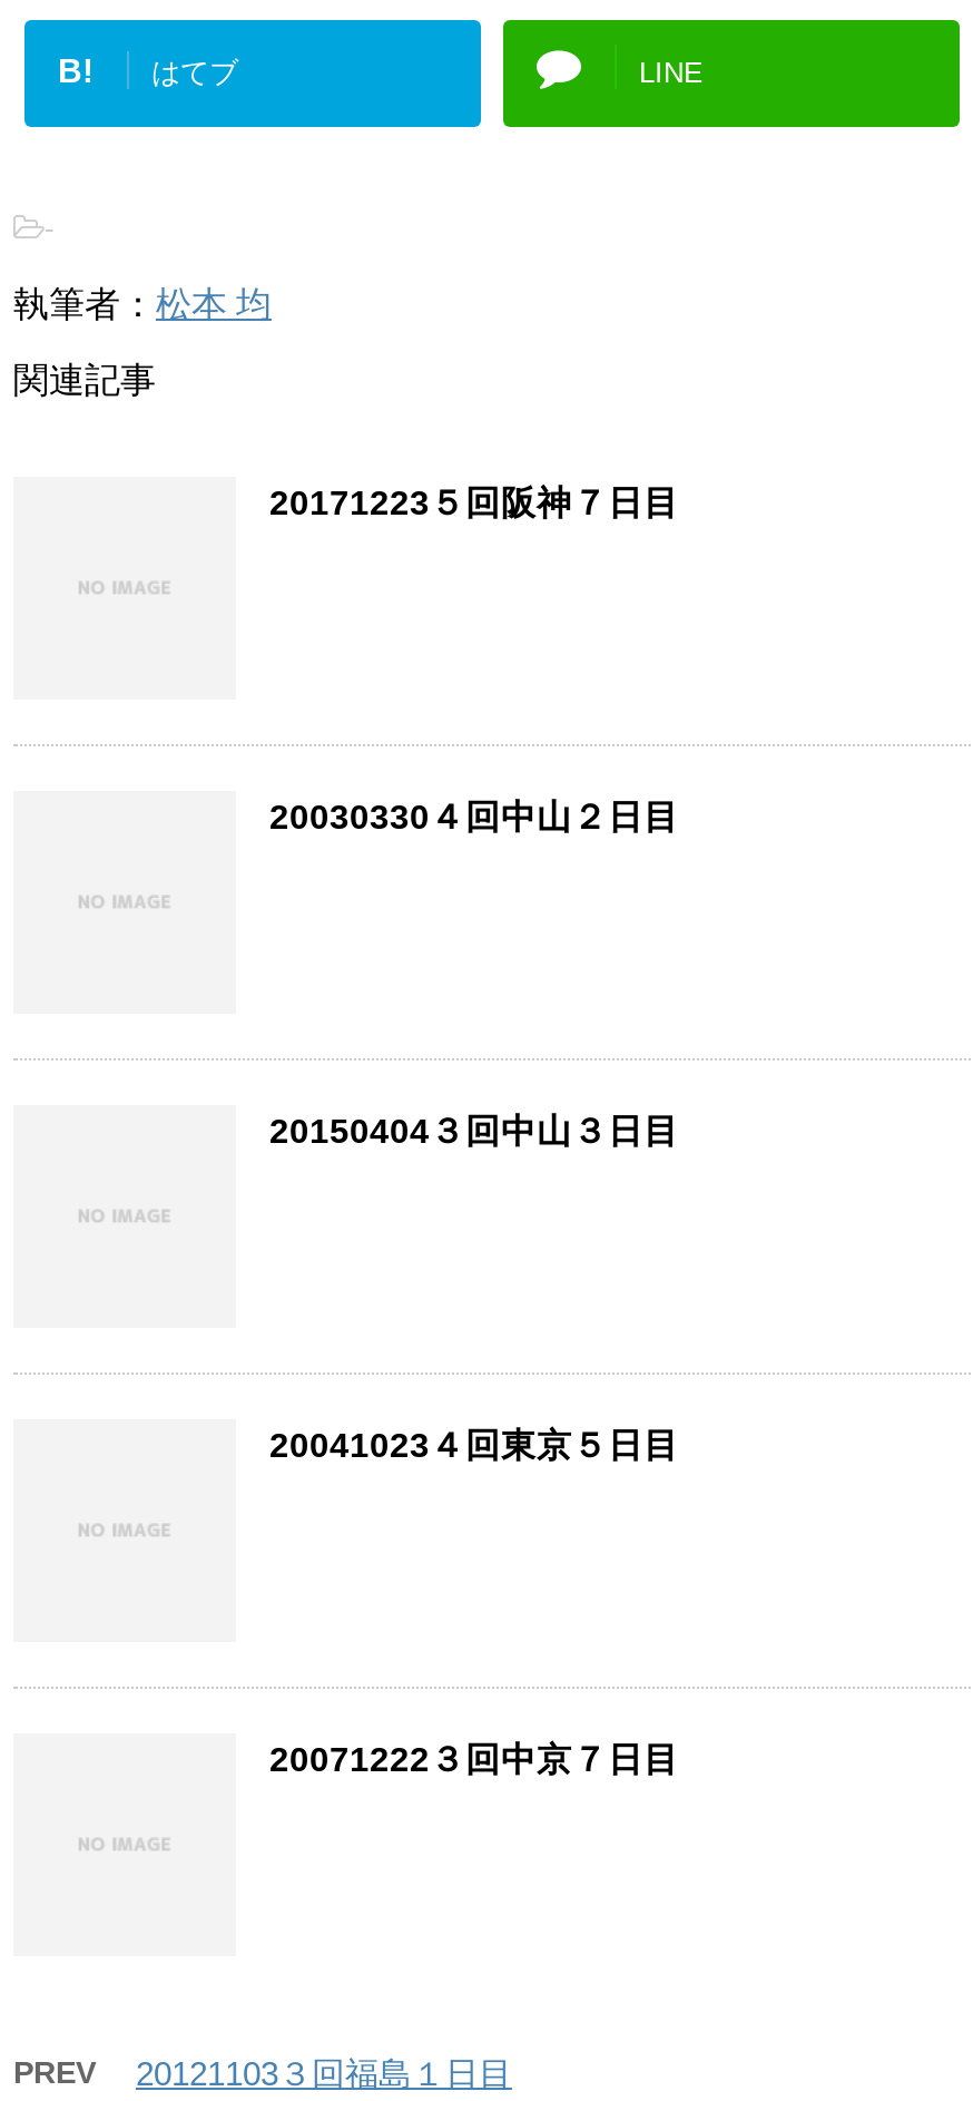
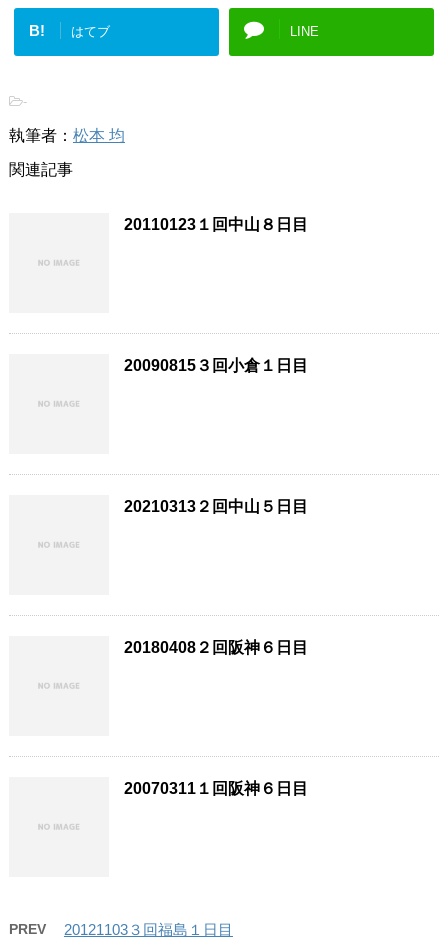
[269,483,679,521] 20171223５回阪神７日目 -> [124,216,308,233] 20110123１回中山８日目
[269,797,679,835] 20030330４回中山２日目 -> [124,357,308,374] 20090815３回小倉１日目
[269,1111,679,1149] 20150404３回中山３日目 -> [124,498,308,515] 20210313２回中山５日目
[269,1425,679,1463] 20041023４回東京５日目 -> [124,639,308,656] 20180408２回阪神６日目
[269,1739,679,1777] 20071222３回中京７日目 -> [124,780,308,797] 20070311１回阪神６日目

